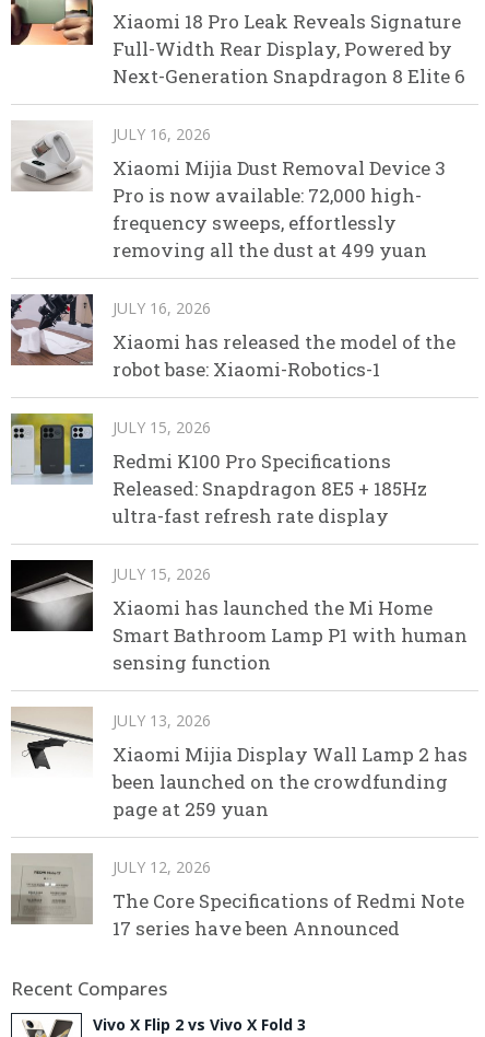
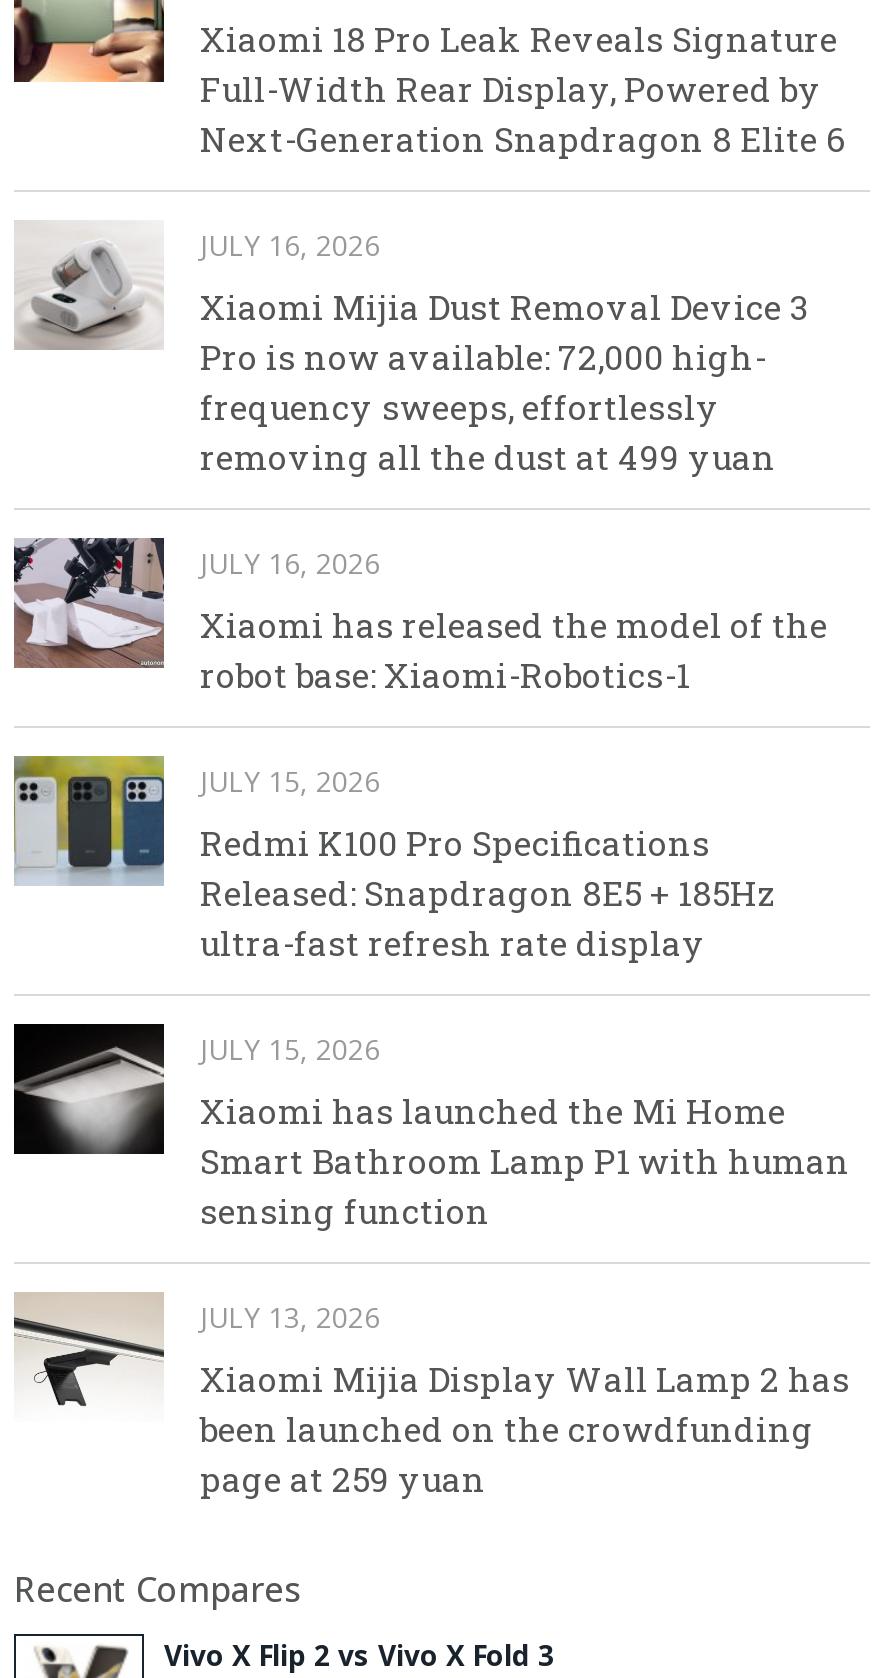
[11,853,464,941] [image] | JULY 12, 2026 | The Core Specifications of Redmi Note | 17 series have been Announced -> none

